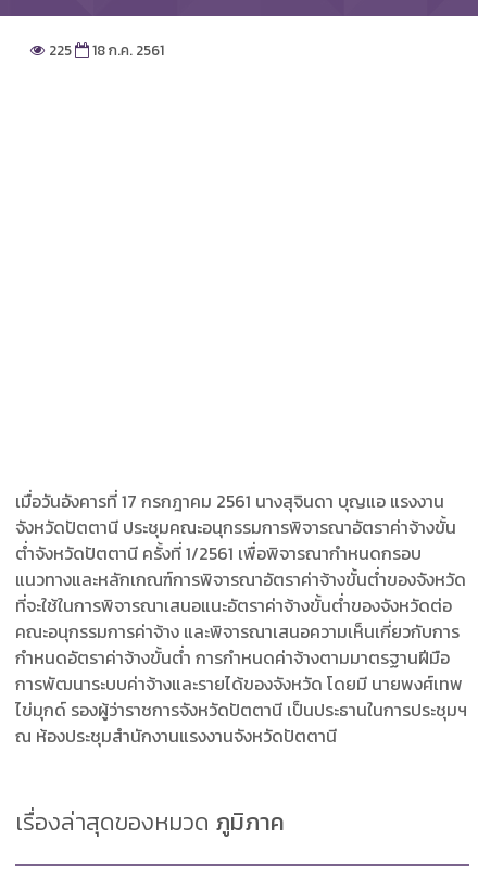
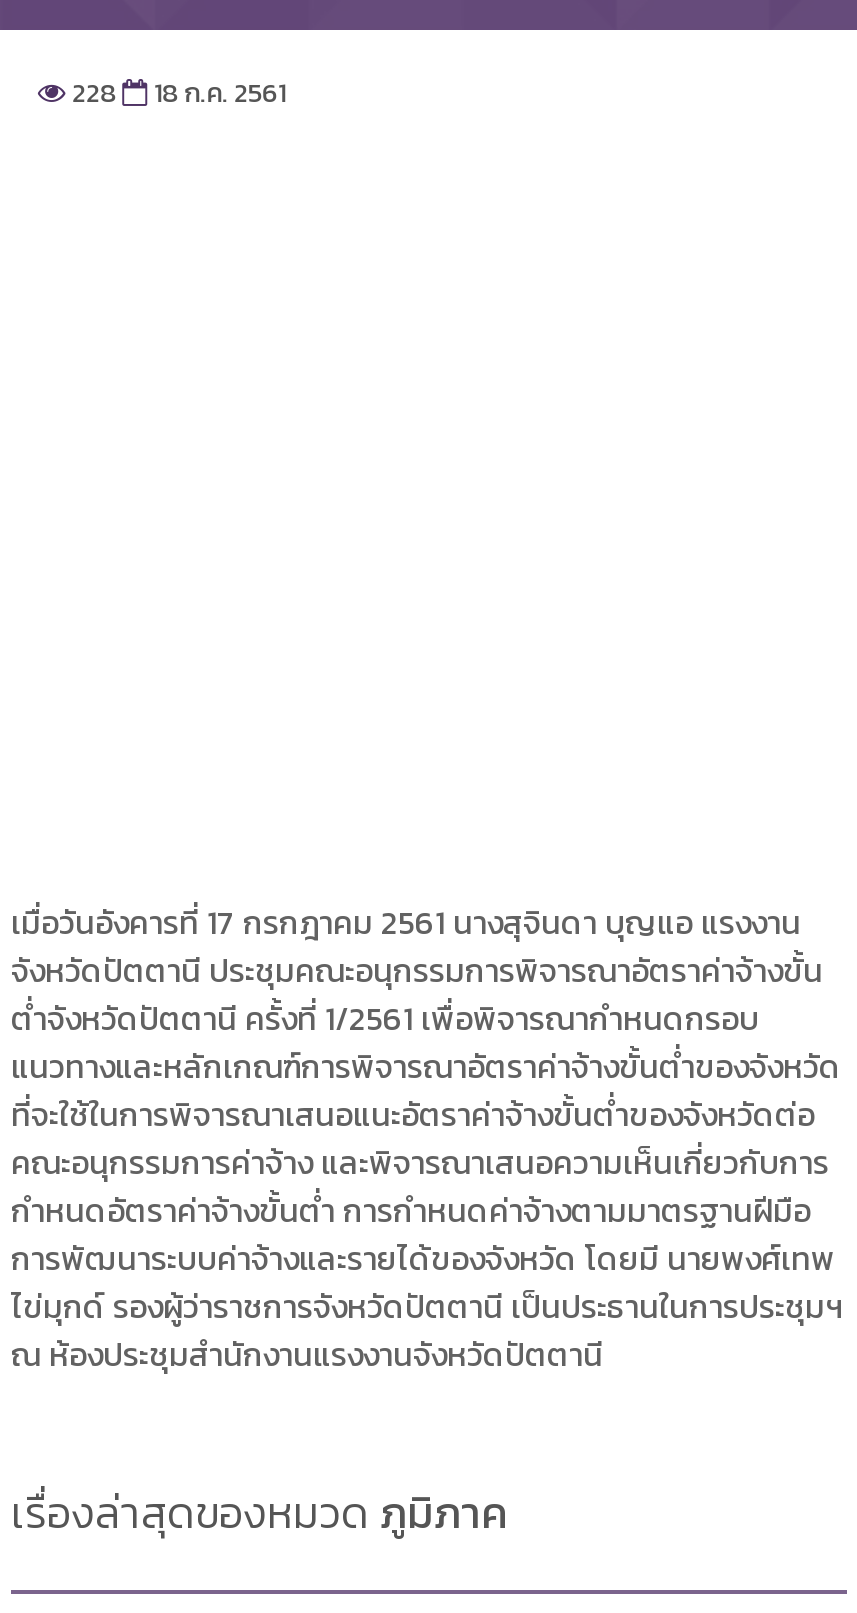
[45,39,164,61] 225 18 ก.ค. 2561 -> [66,72,286,112] 228 18 ก.ค. 2561

